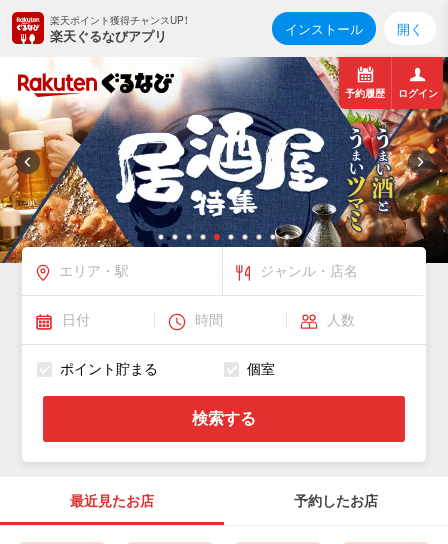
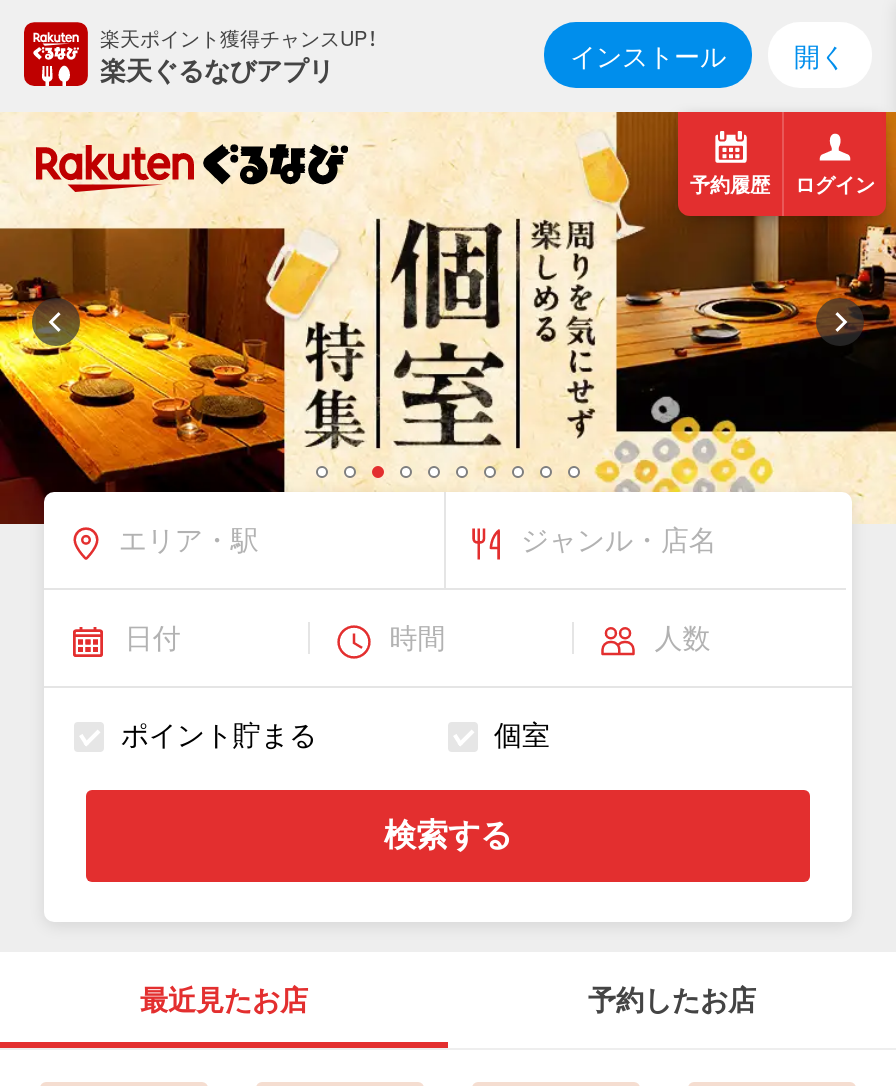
[3,56,445,264] [image] -> [6,110,890,524] [image]

